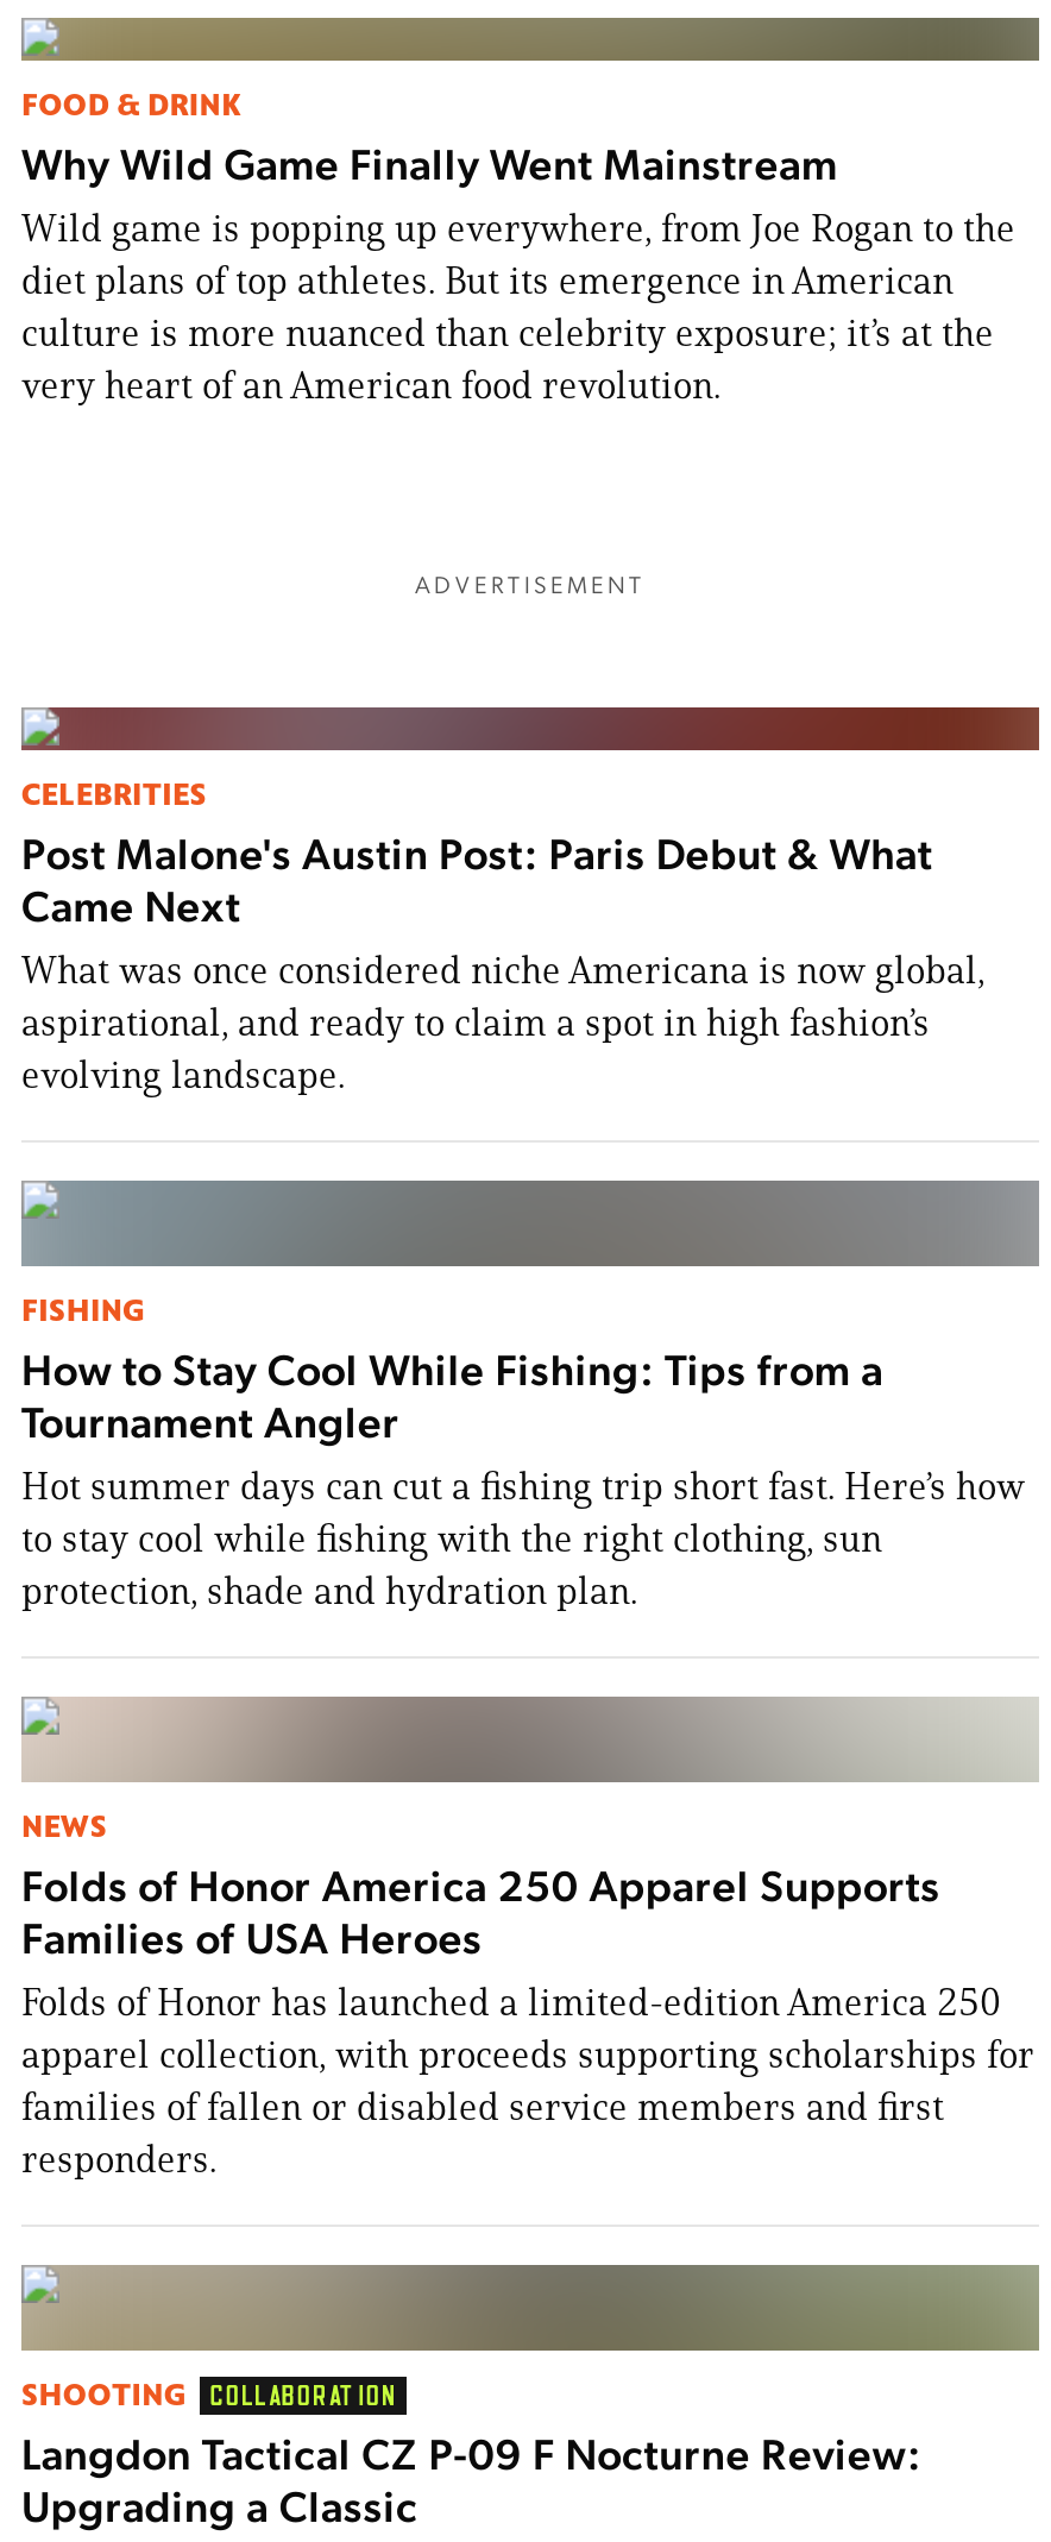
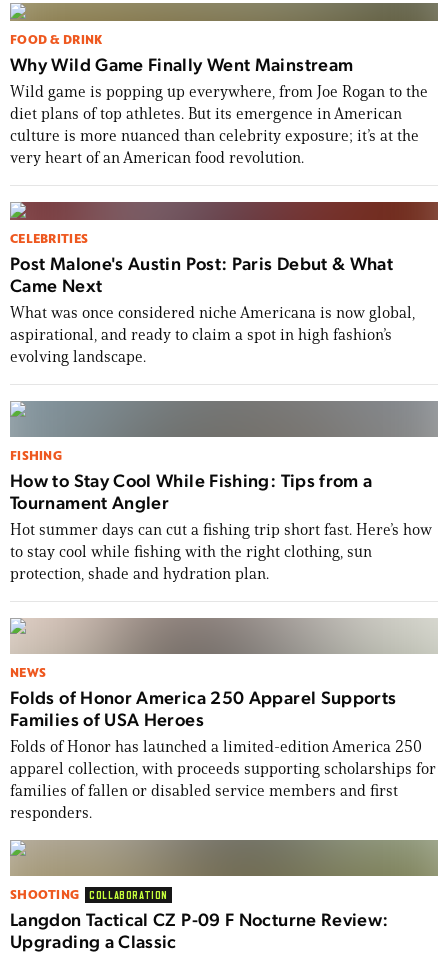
[415,567,646,598] ADVERTISEMENT -> none

